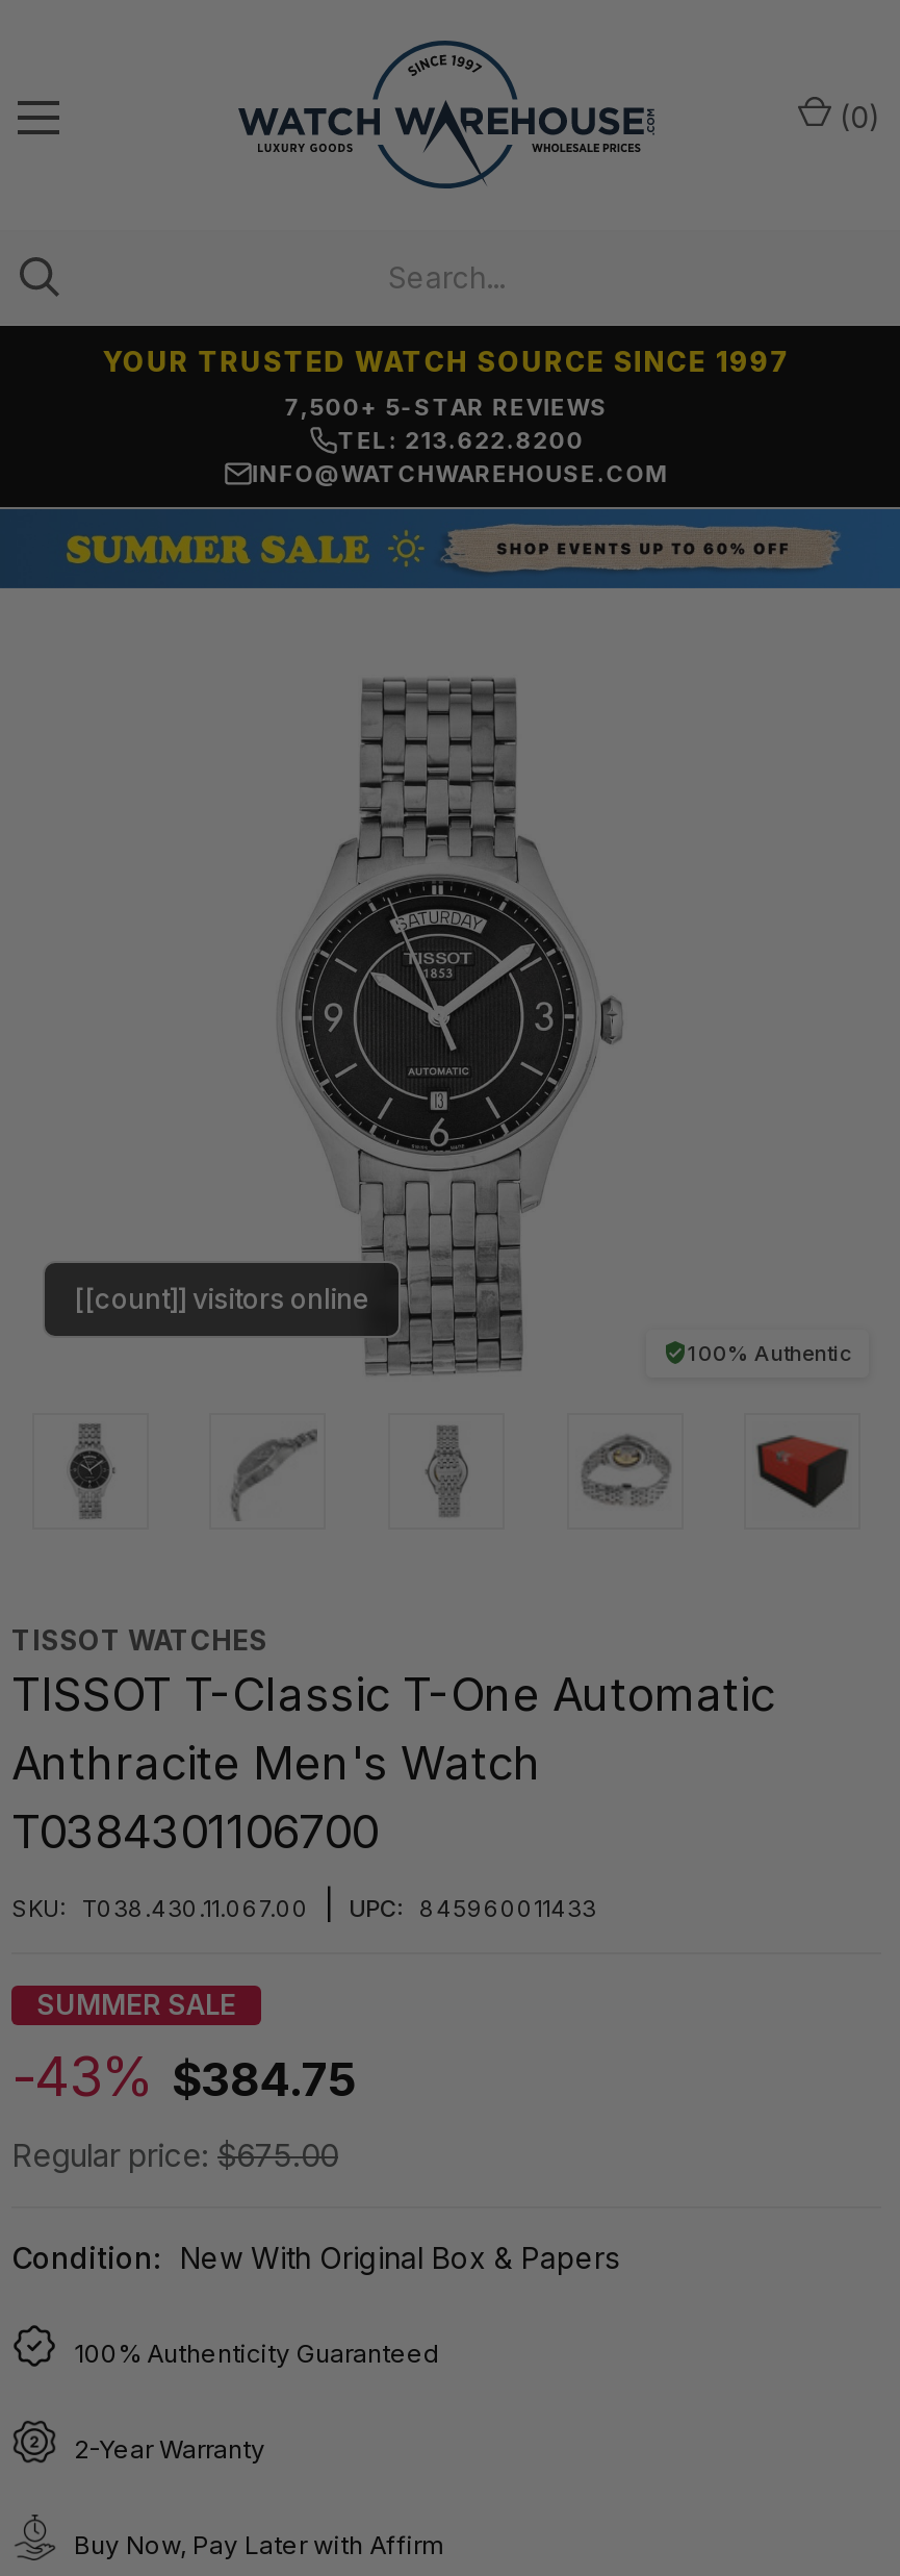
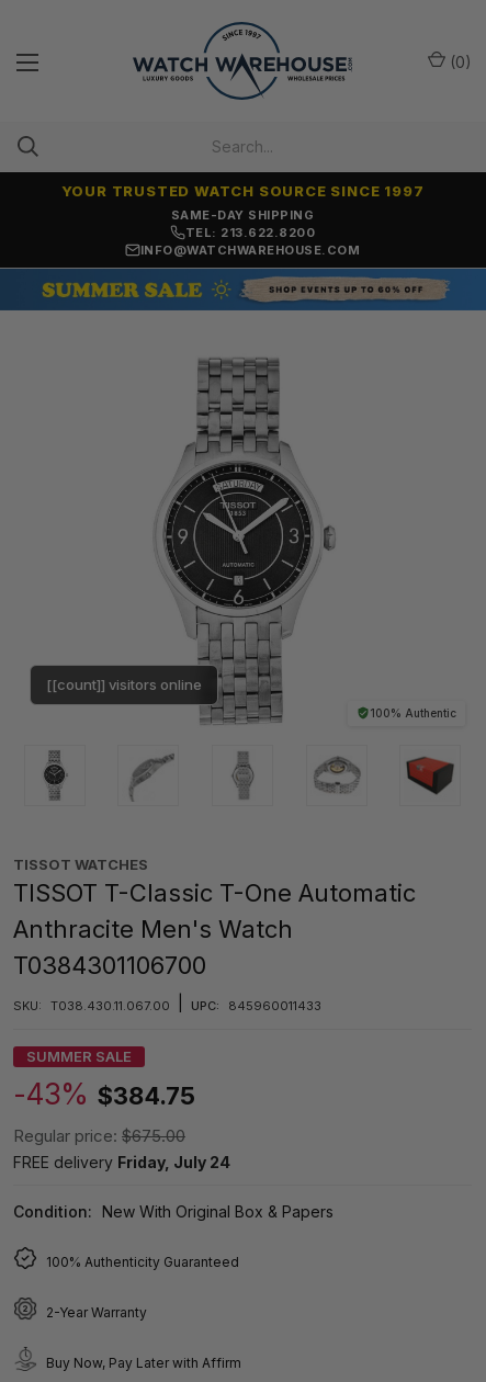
[284,393,608,422] 7,500+ 5-STAR REVIEWS -> [171,207,314,223] SAME-DAY SHIPPING
none -> [13,1153,230,1171] FREE delivery Friday, July 24

